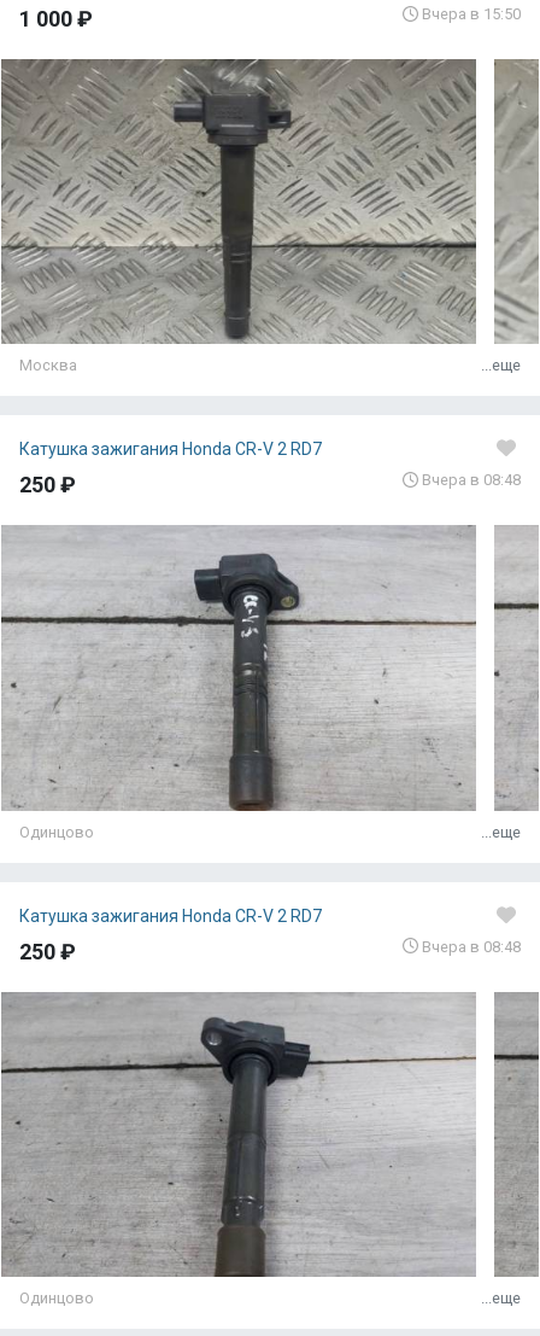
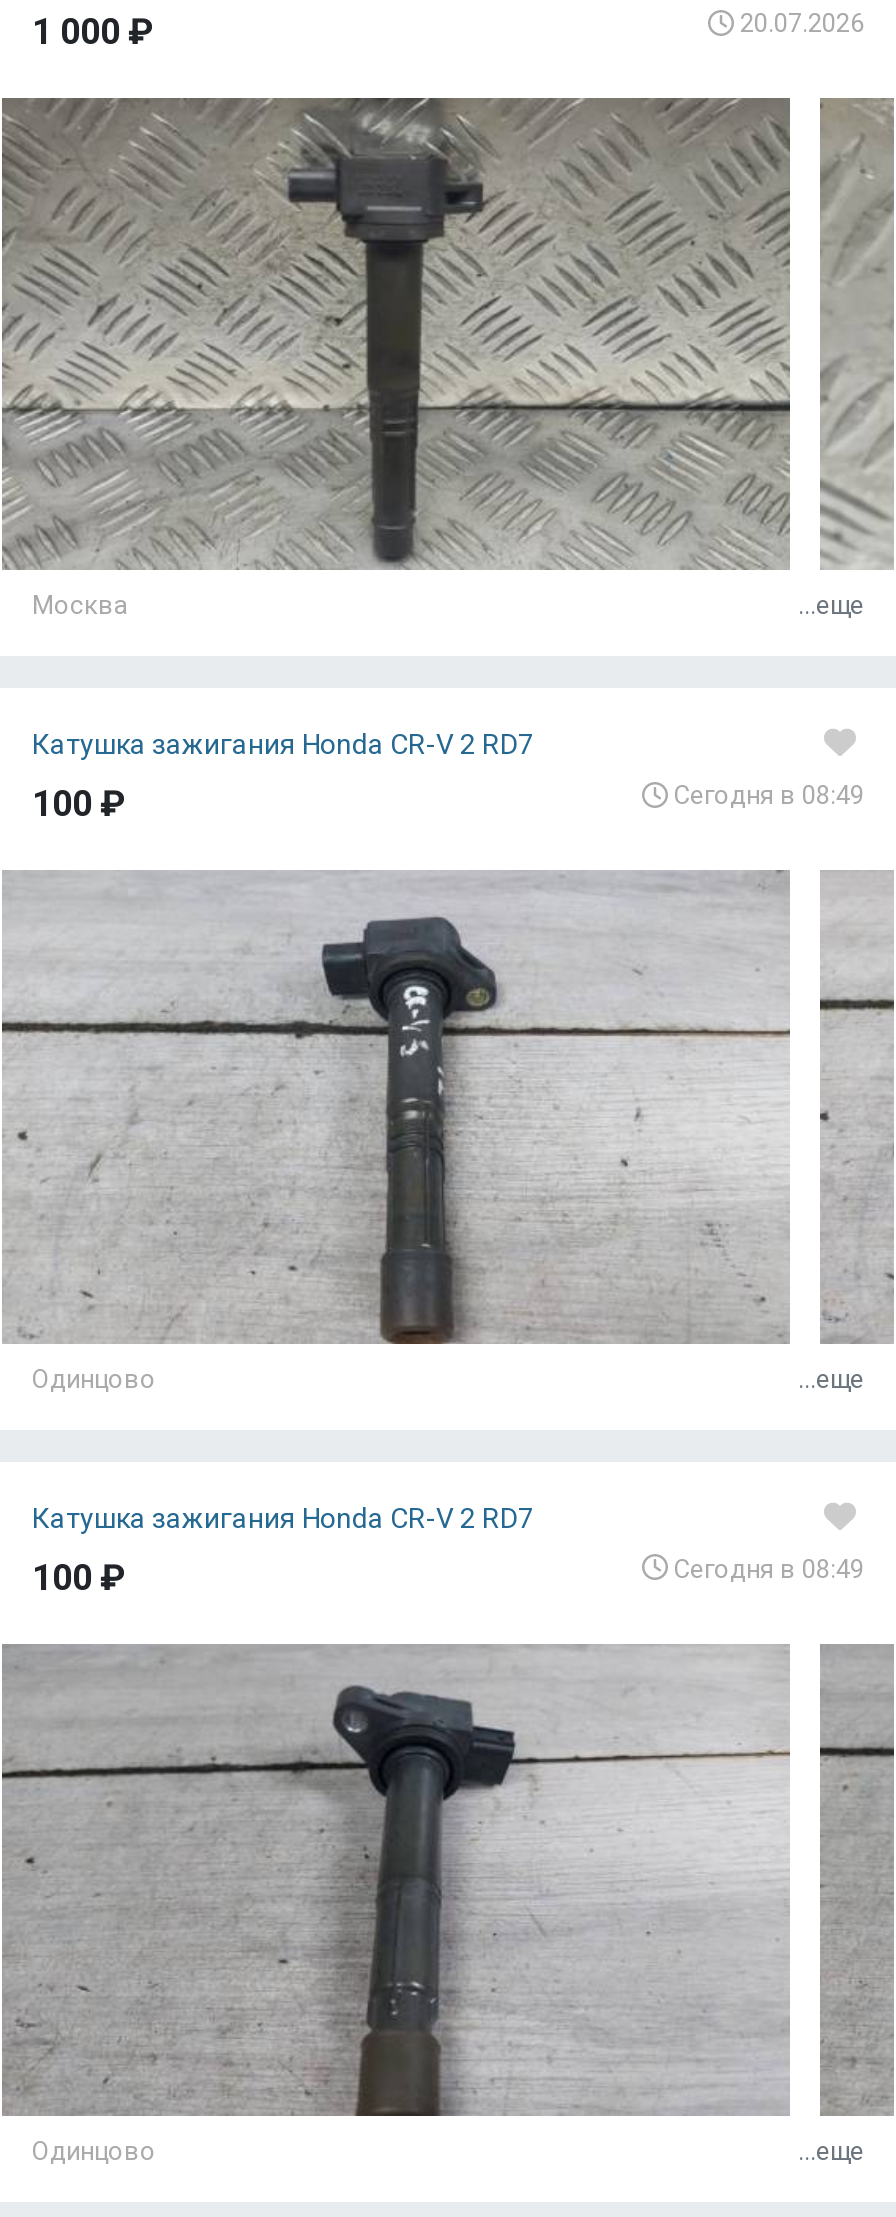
[418,5,521,23] Вчера в 15:50 -> [734,8,864,38] 20.07.2026
[19,472,76,498] 250 ₽ -> [32,783,126,825] 100 ₽
[418,471,521,489] Вчера в 08:48 -> [668,781,864,811] Сегодня в 08:49
[19,938,76,964] 250 ₽ -> [32,1555,126,1597] 100 ₽
[418,937,521,955] Вчера в 08:48 -> [668,1553,864,1583] Сегодня в 08:49

